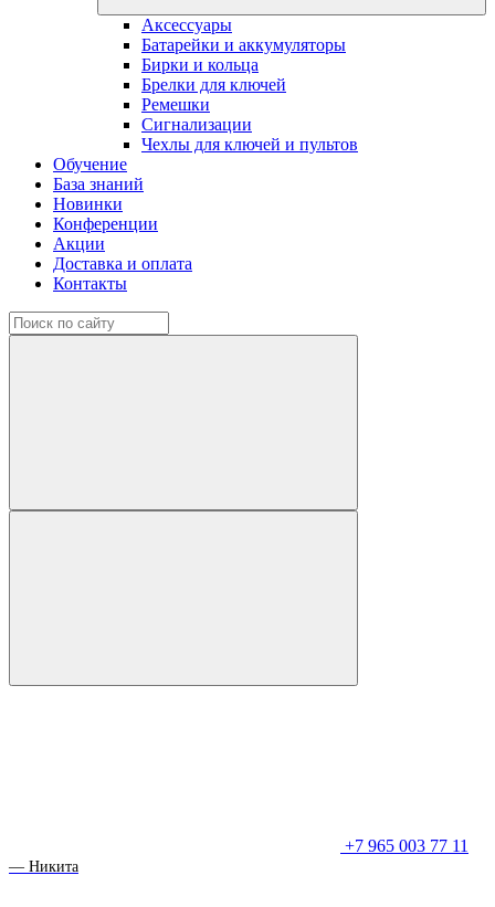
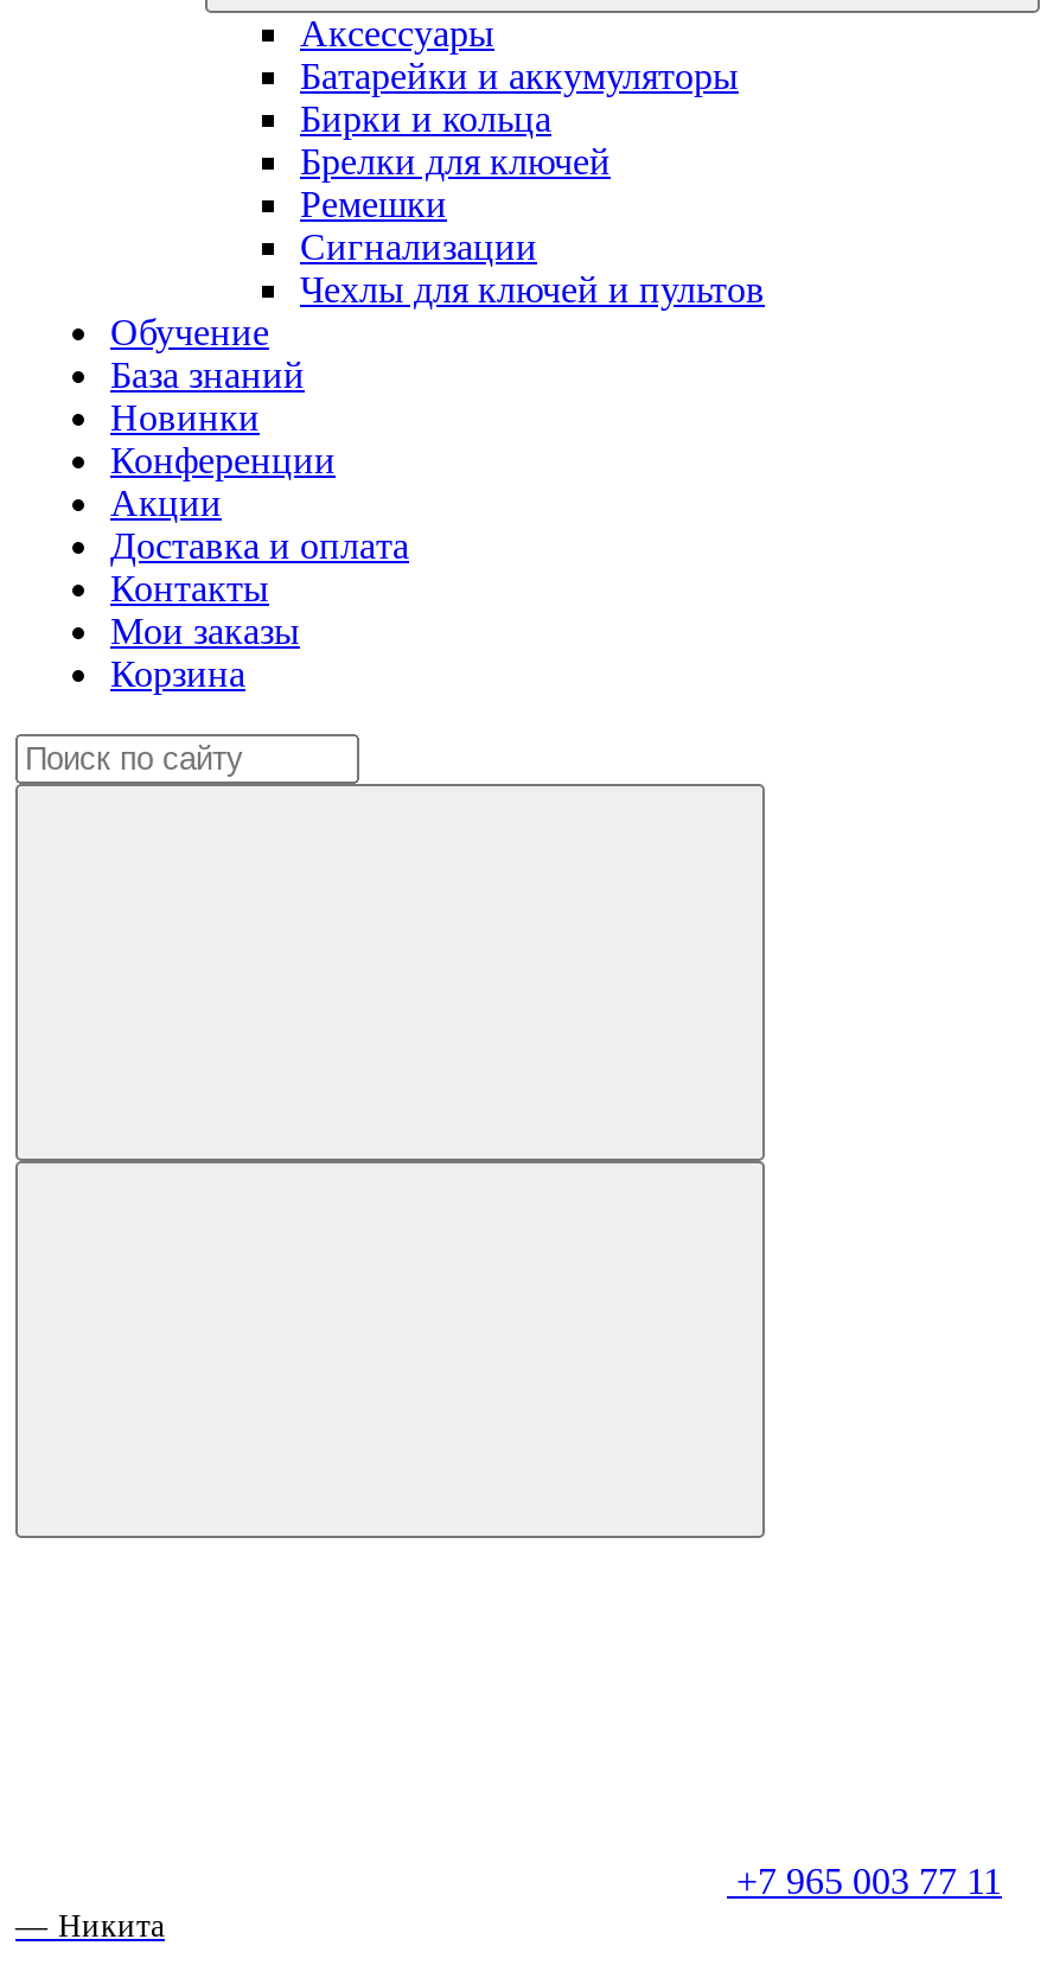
none -> [110,610,300,694] Мои заказы | Корзина

